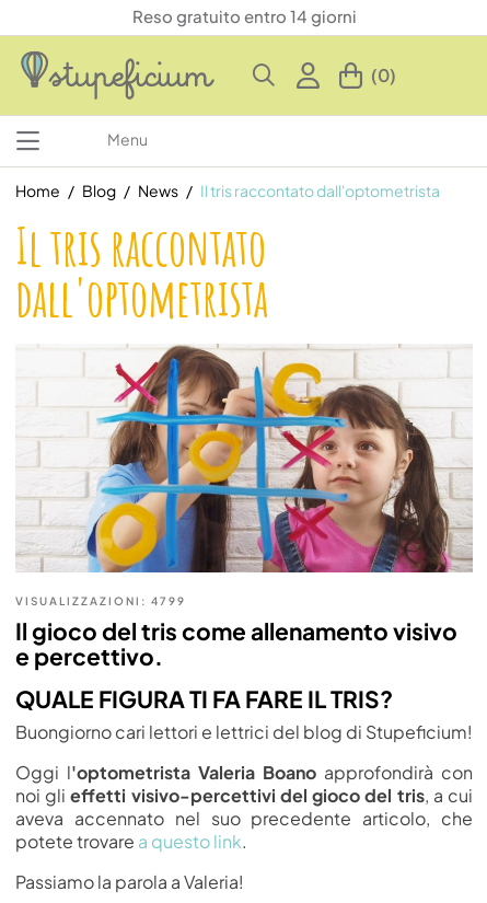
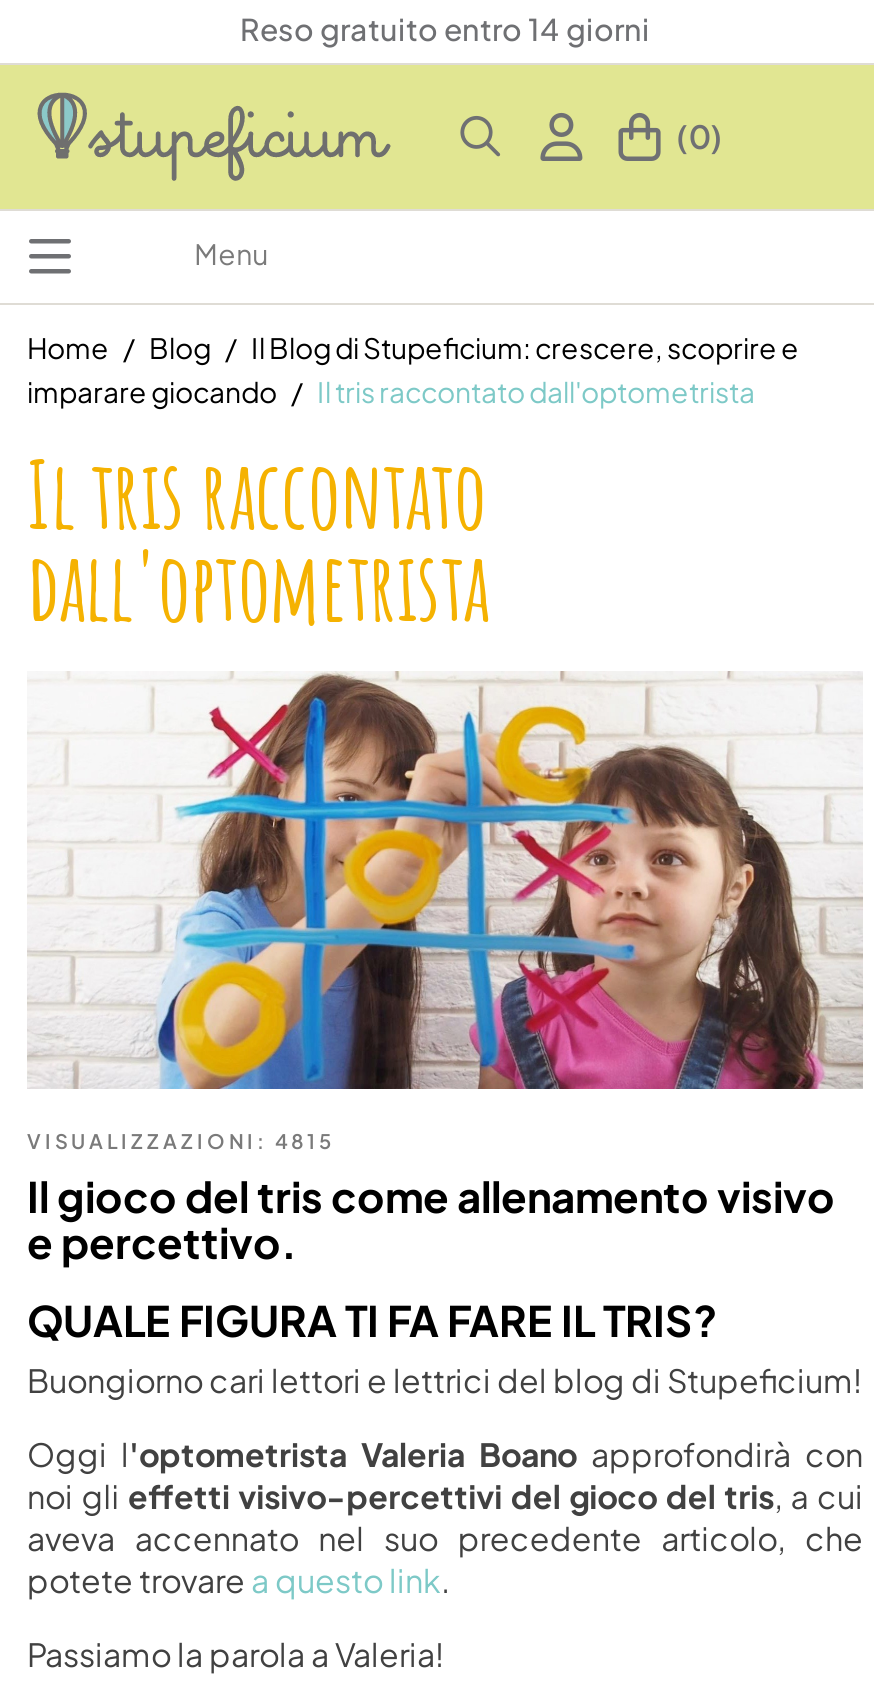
[138,180,178,200] News -> [27,328,799,408] Il Blog di Stupeficium: crescere, scoprire e | imparare giocando
[15,594,186,607] VISUALIZZAZIONI: 4799 -> [27,1128,335,1152] VISUALIZZAZIONI: 4815

